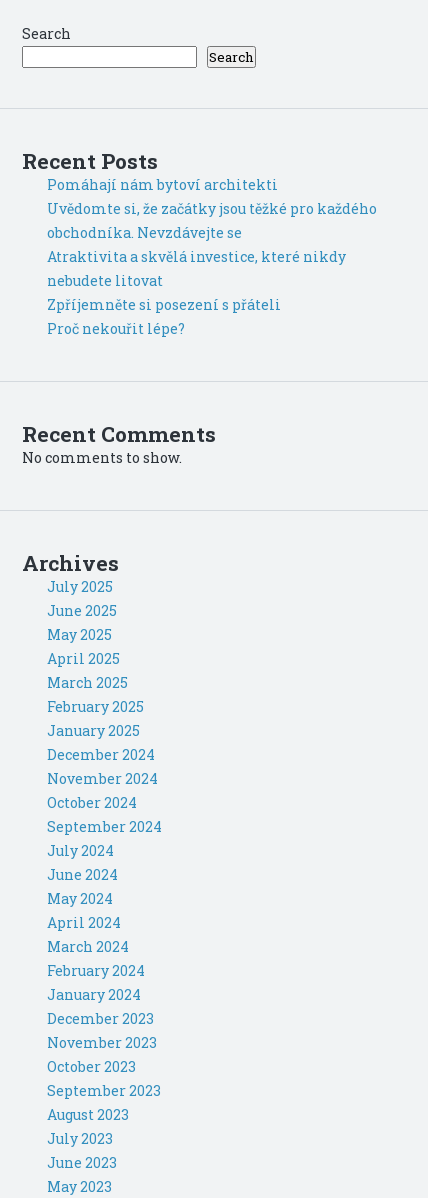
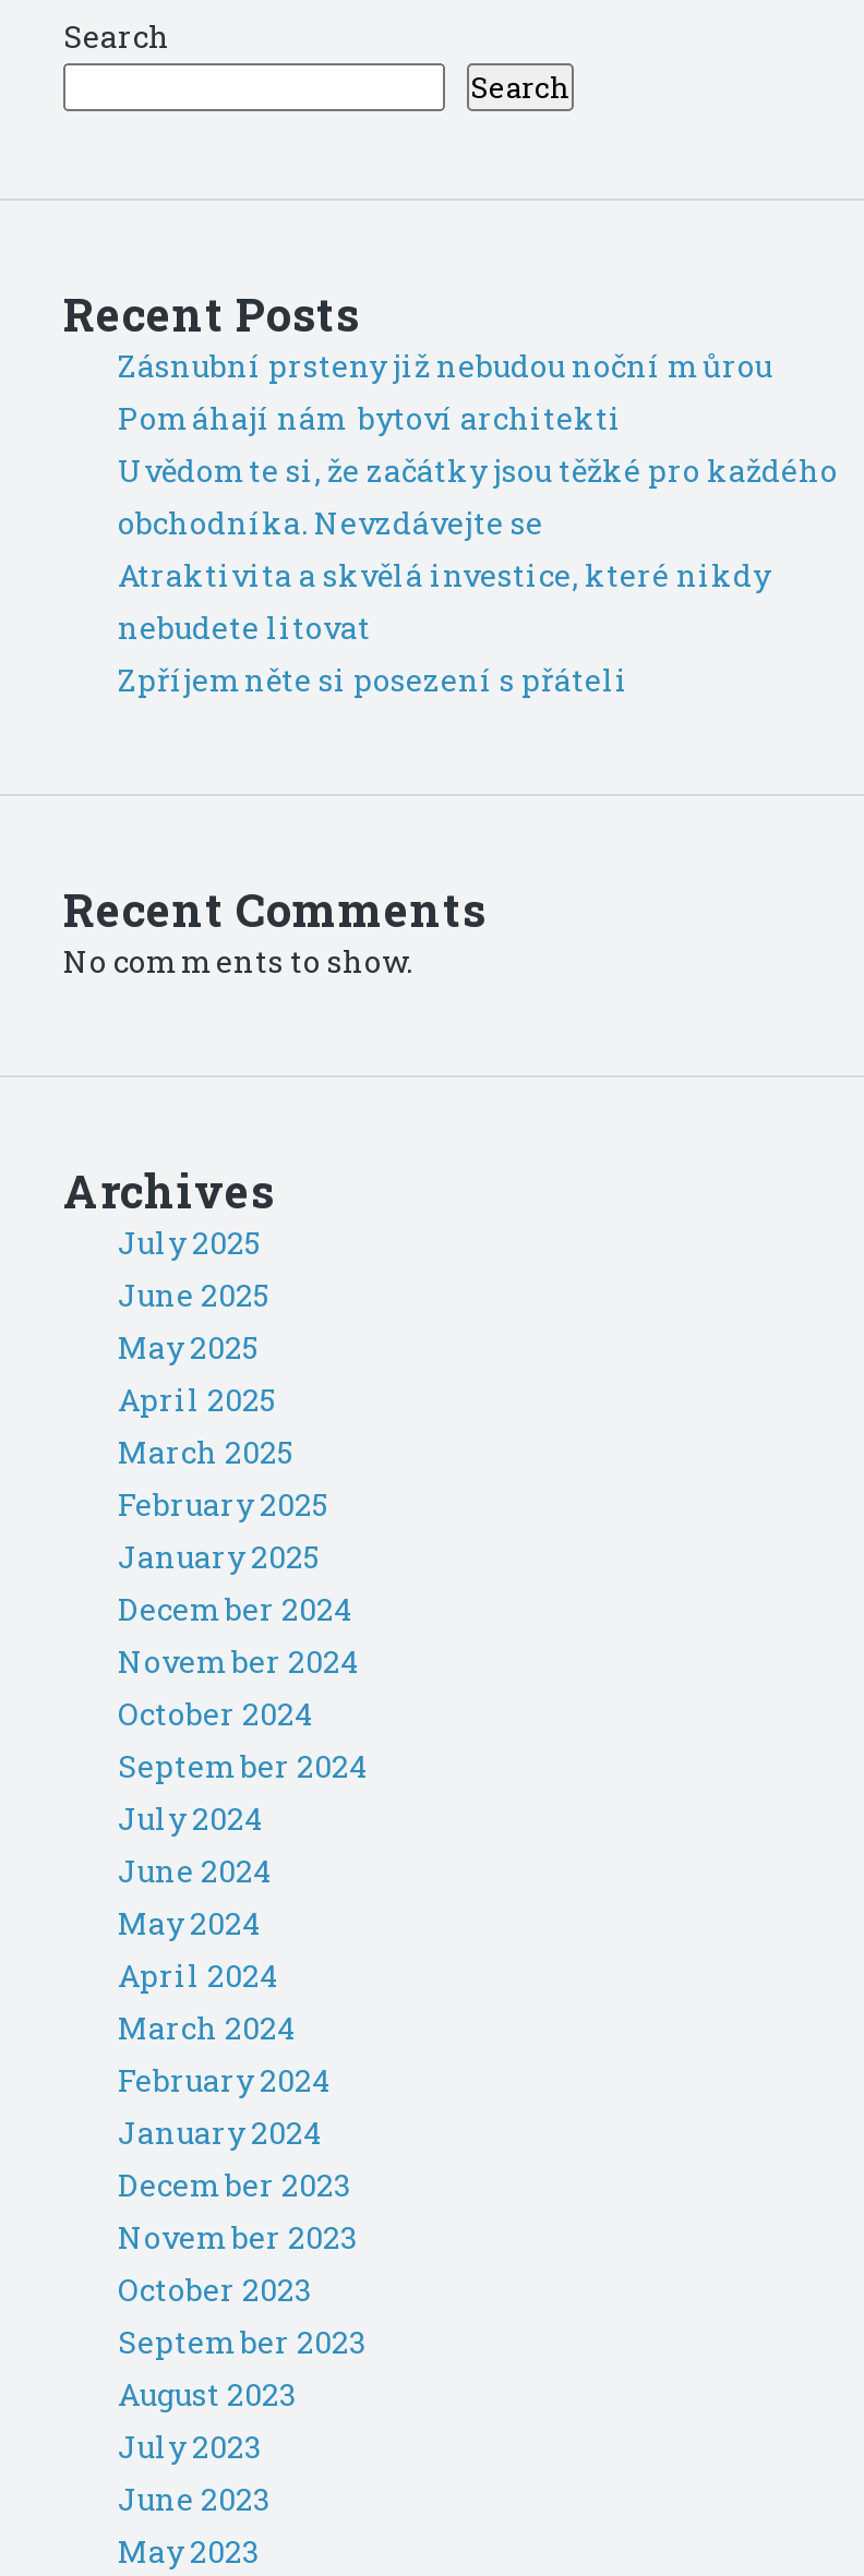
none -> [118,344,772,385] Zásnubní prsteny již nebudou noční můrou
moved [47,175,377,314] -> [118,396,838,700]: Pomáhají nám bytoví architekti | Uvědomte si, že začátky jsou těžké pro každého | obchodníka. Nevzdávejte se | Atraktivita a skvělá investice, které nikdy | nebudete litovat | Zpříjemněte si posezení s přáteli
[47,319,185,338] Proč nekouřit lépe? -> none

